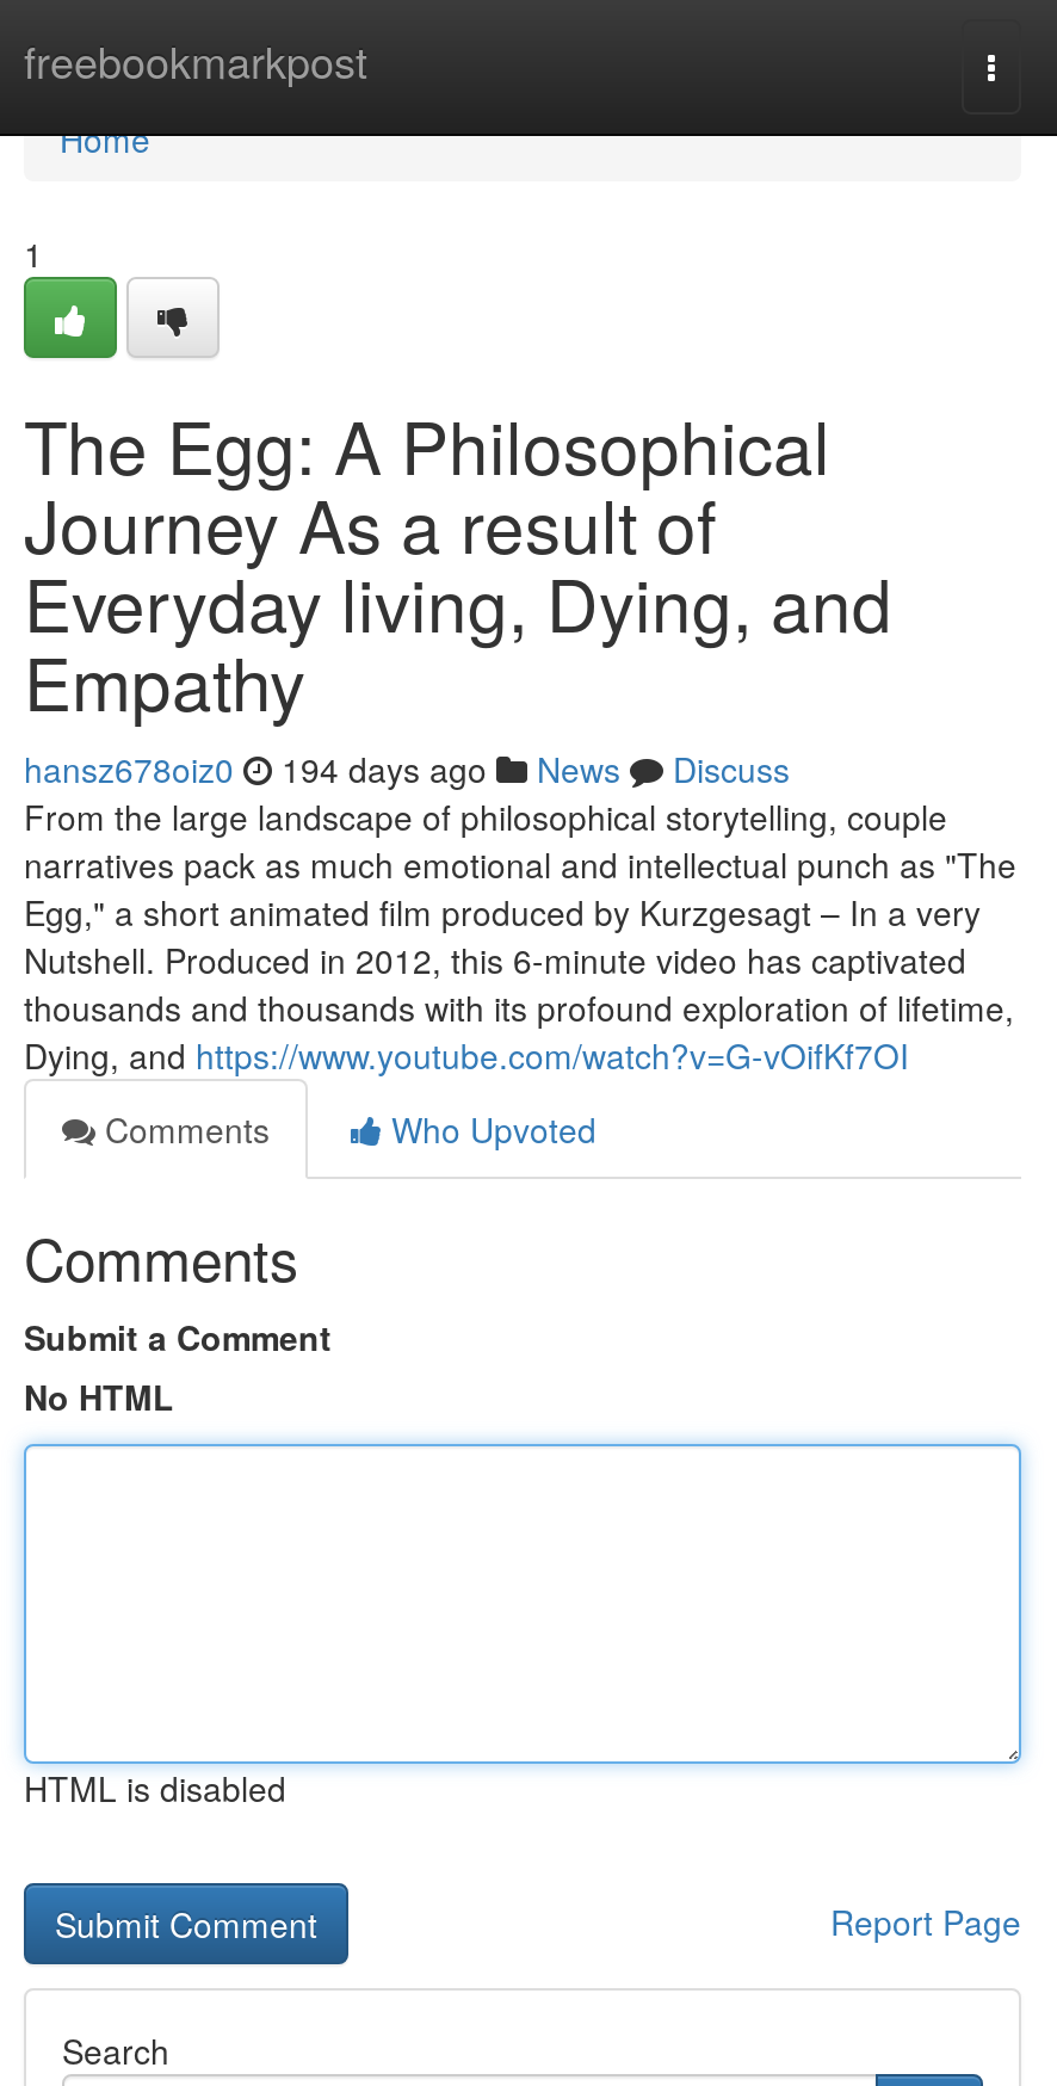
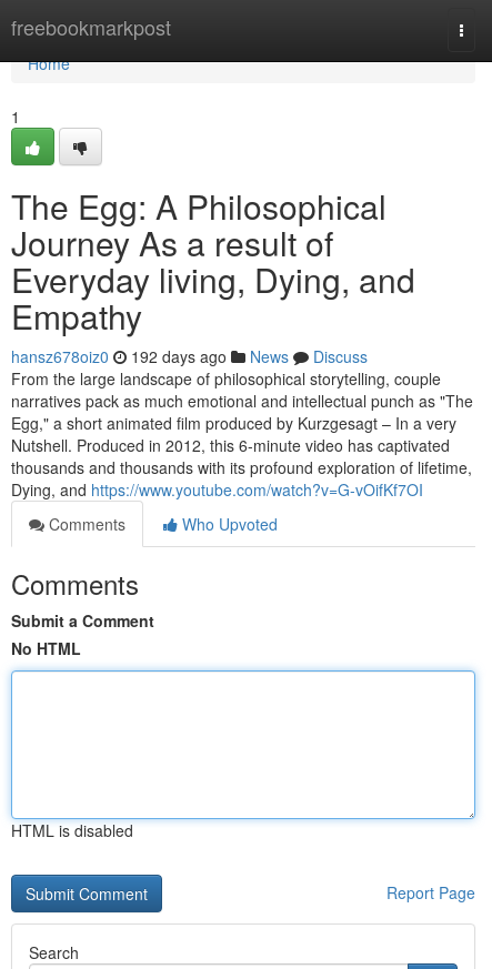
[24,745,790,792] hansz678oiz0 194 days ago News Discuss -> [11,345,368,367] hansz678oiz0 192 days ago News Discuss

